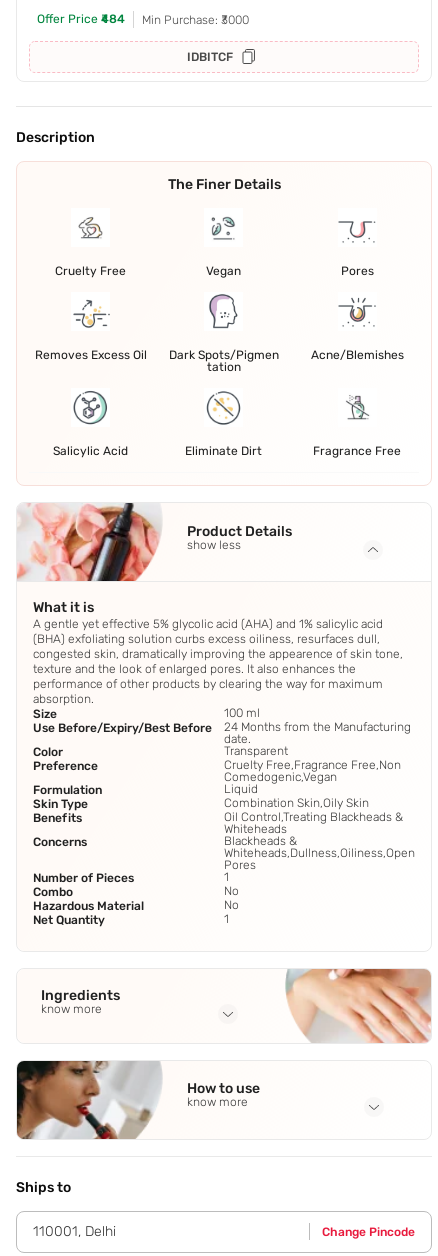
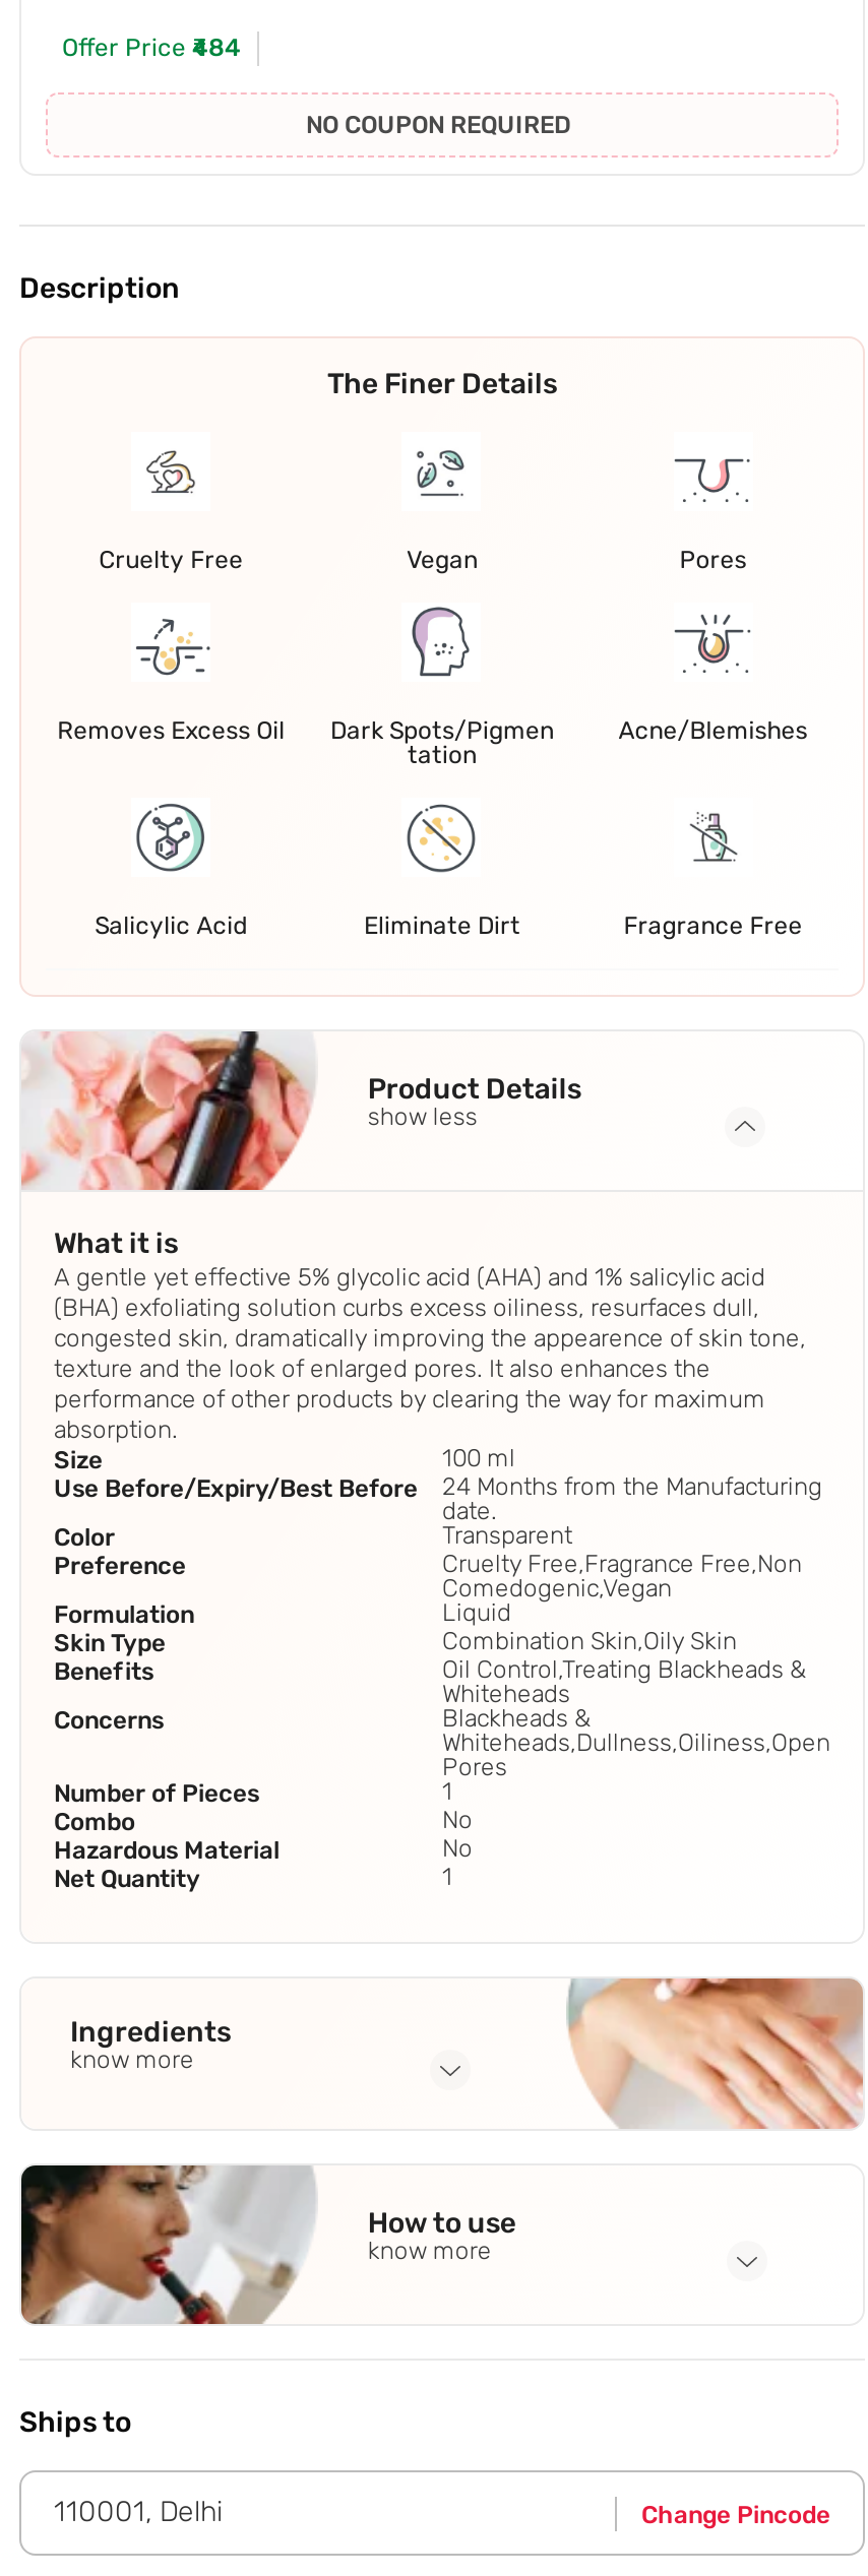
[142,13,249,64] Min Purchase: ₹3000 | IDBITCF -> [306,111,570,140] NO COUPON REQUIRED

